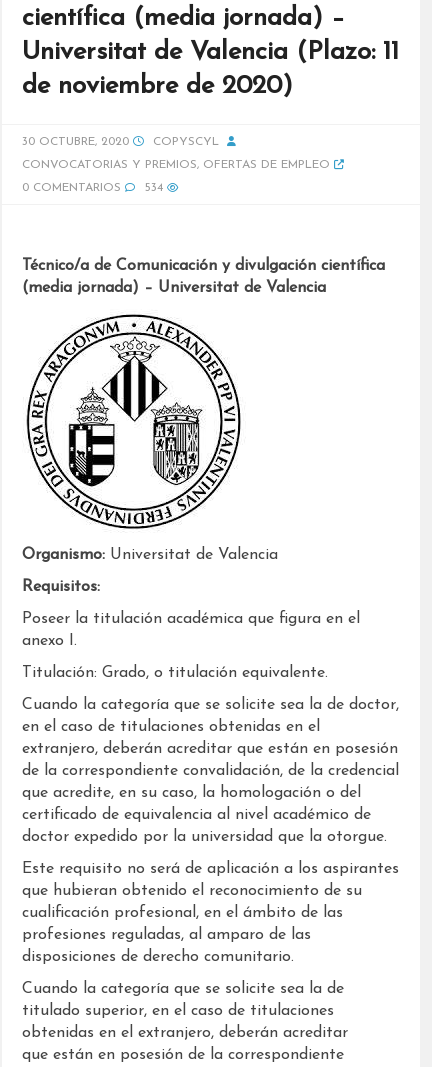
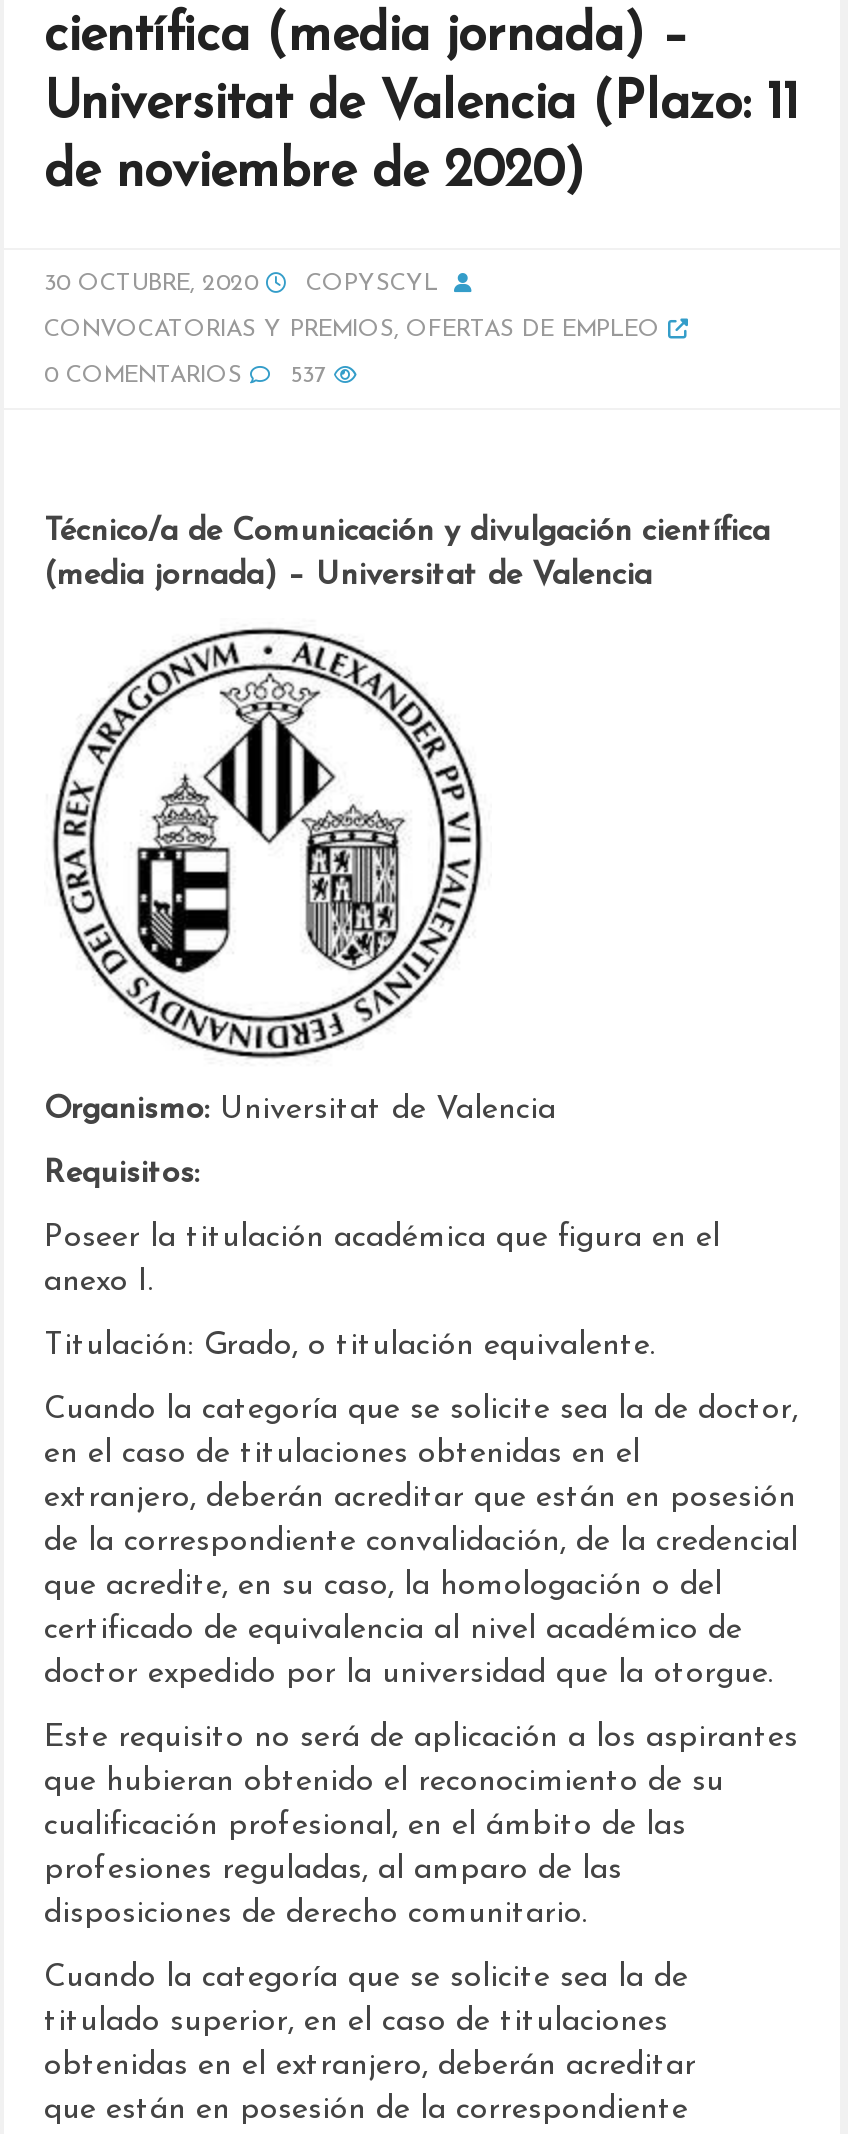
[145,182,163,194] 534 -> [290,364,326,388] 537

